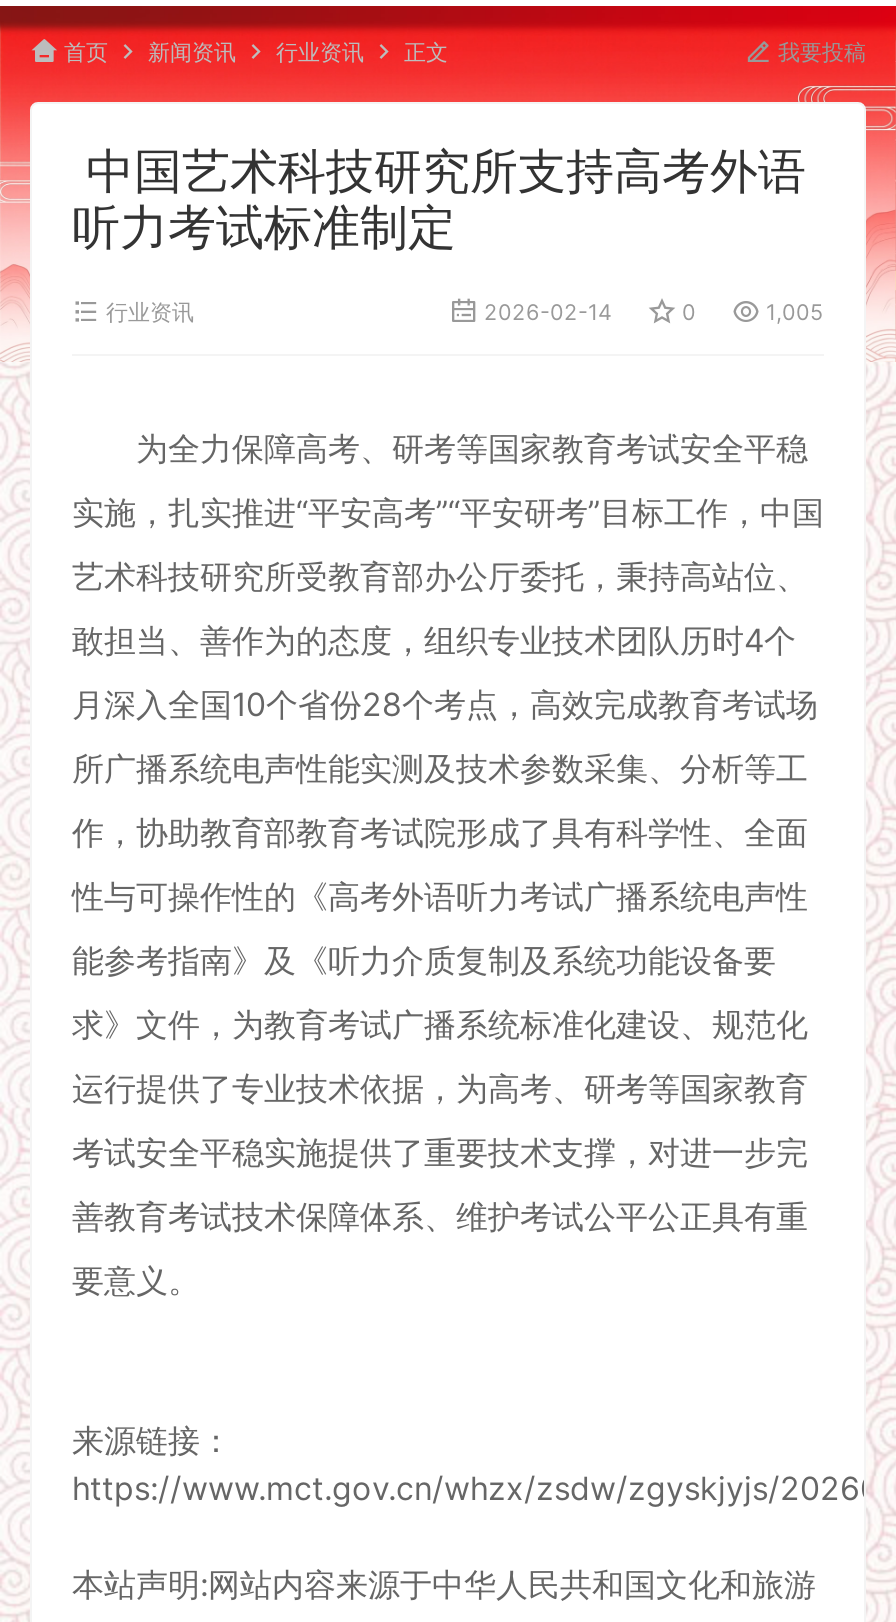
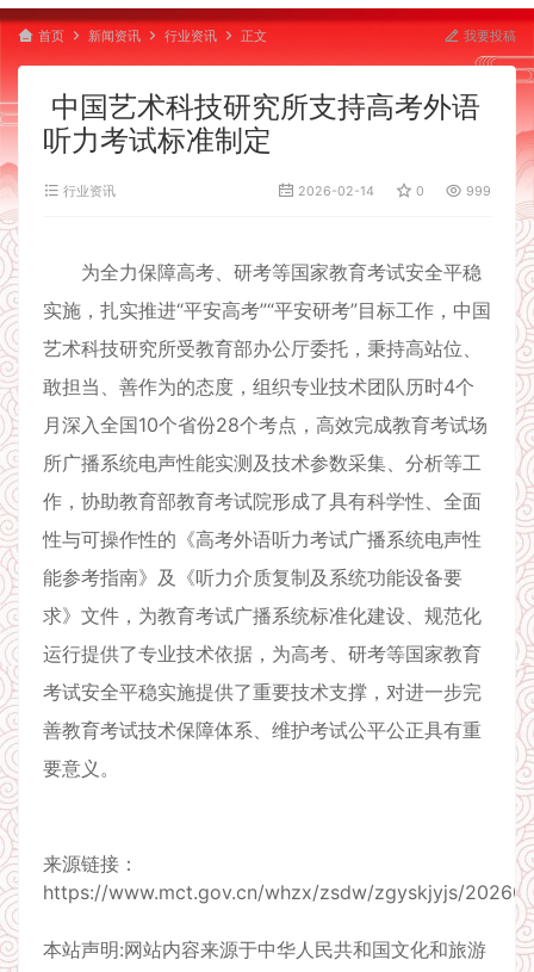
[760,300,824,326] 1,005 -> [462,184,491,199] 999

